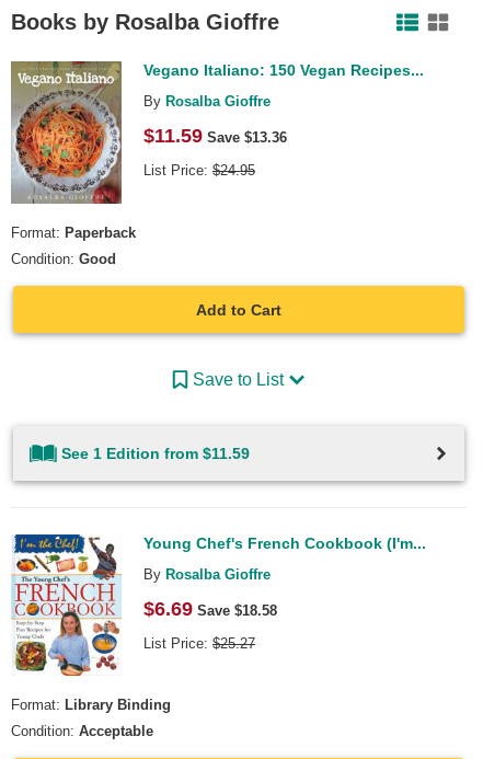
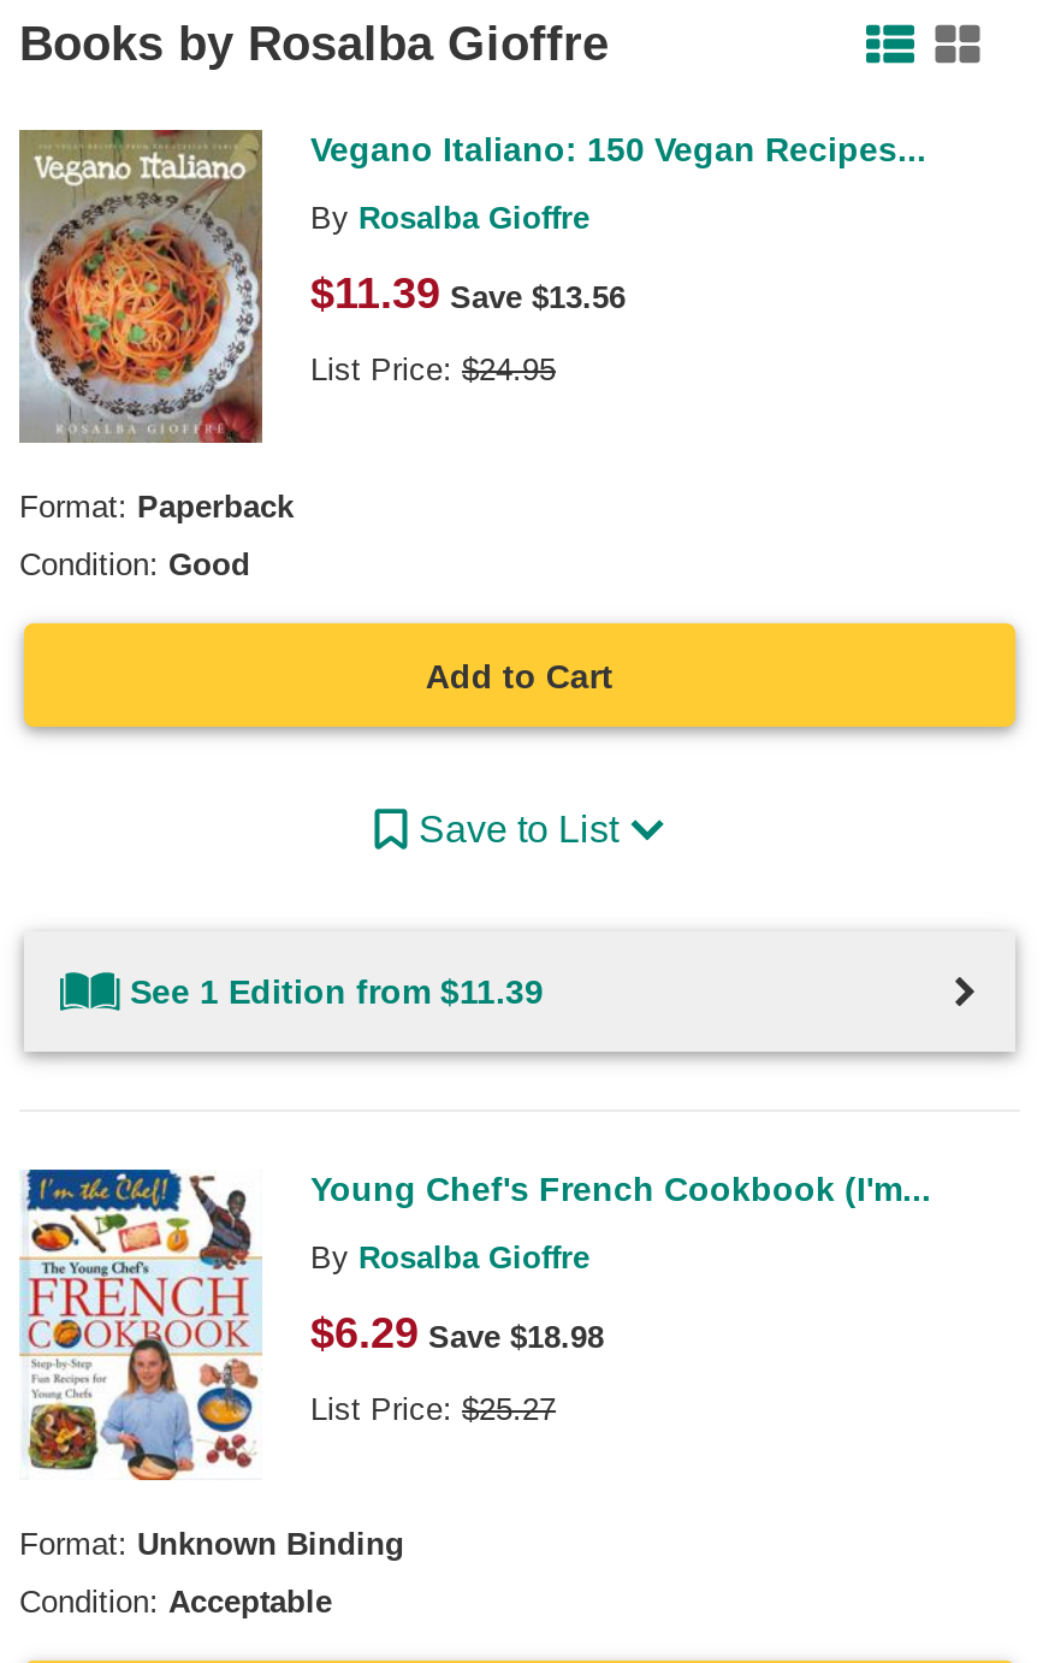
[143,124,287,146] $11.59 Save $13.36 -> [310,268,626,316] $11.39 Save $13.56
[61,445,250,462] See 1 Edition from $11.59 -> [130,972,544,1011] See 1 Edition from $11.39
[143,598,277,620] $6.69 Save $18.58 -> [310,1309,604,1357] $6.29 Save $18.98
[11,696,171,712] Format: Library Binding -> [19,1525,404,1561] Format: Unknown Binding

